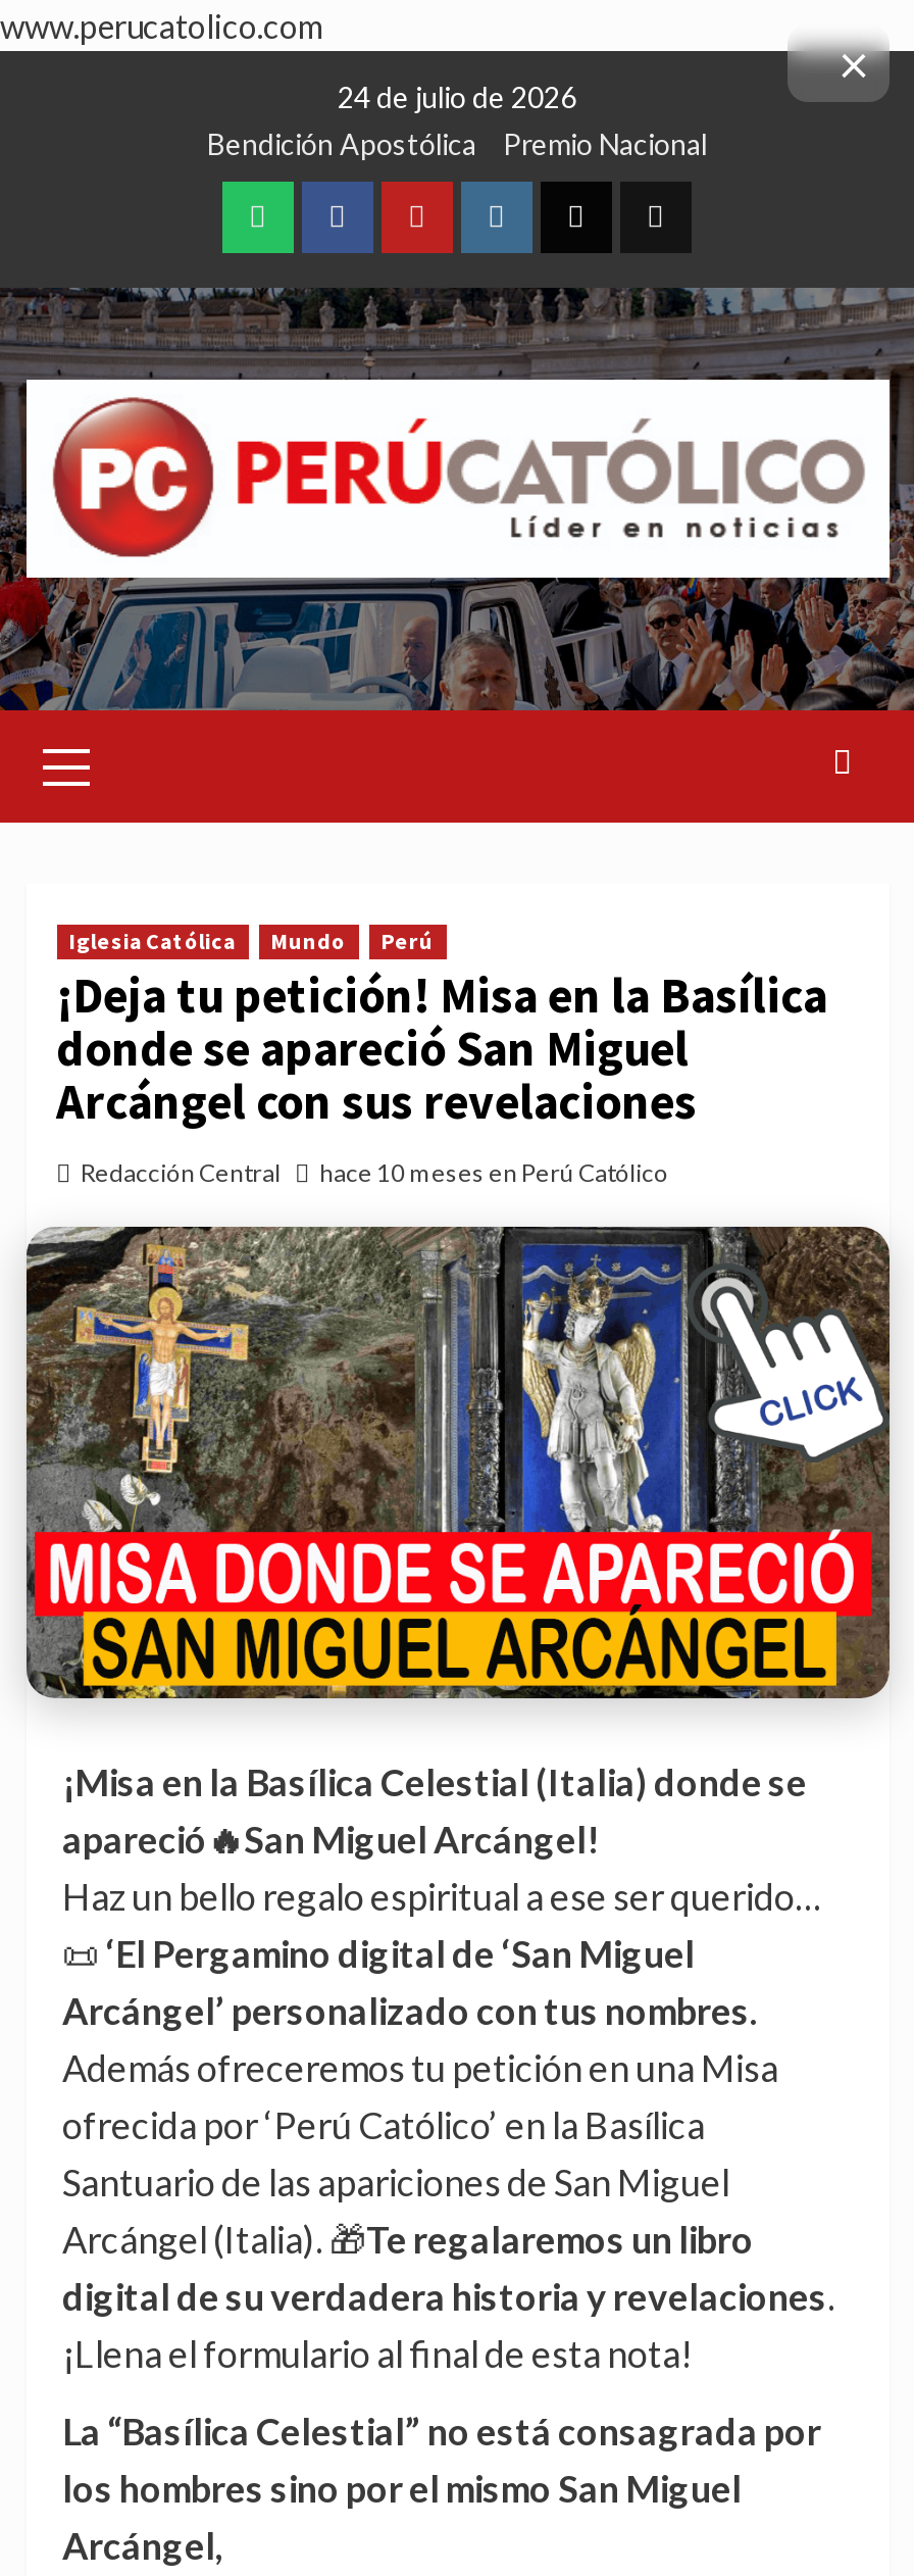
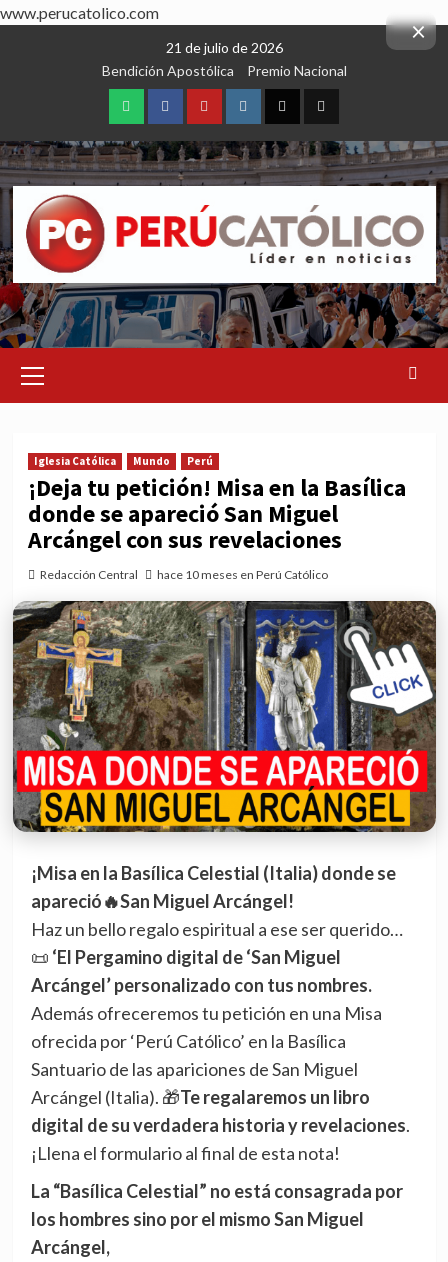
[338,80,576,114] 24 de julio de 2026 -> [165,39,282,56] 21 de julio de 2026

